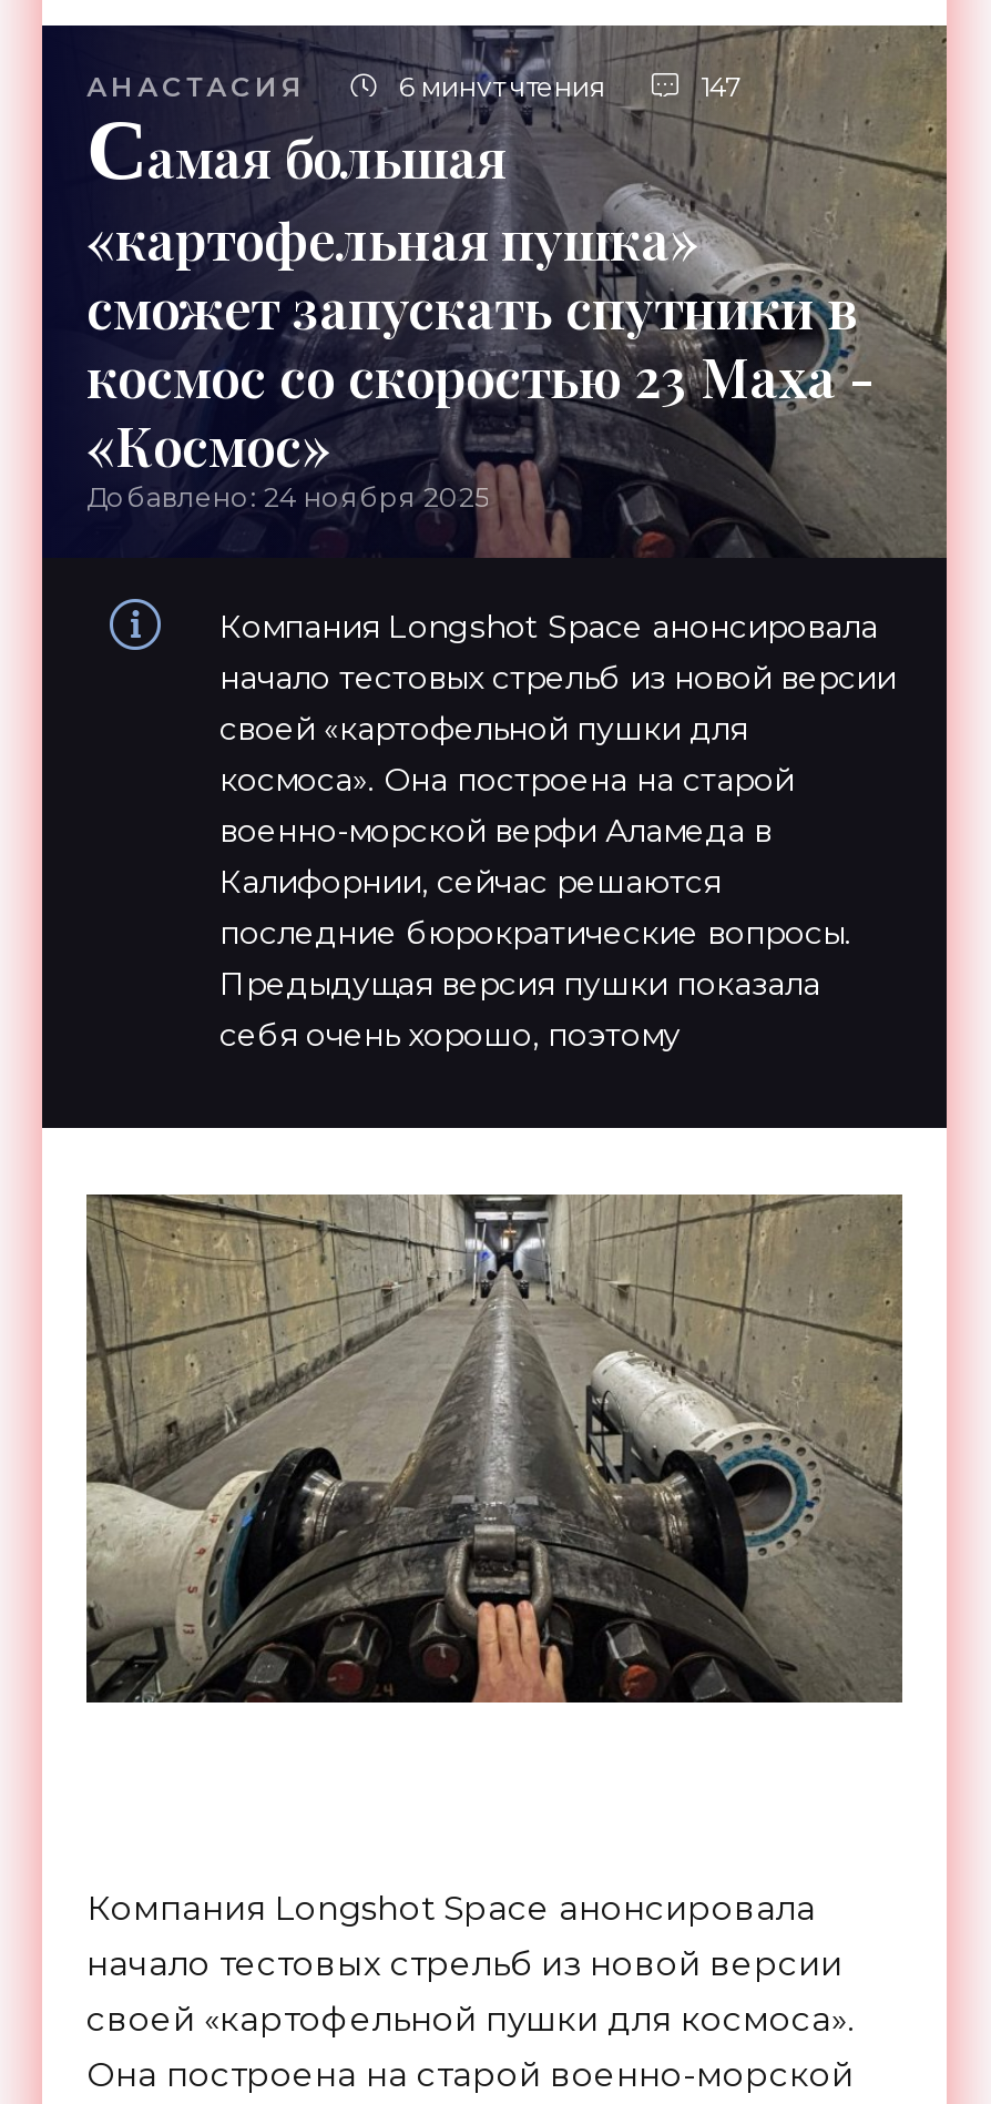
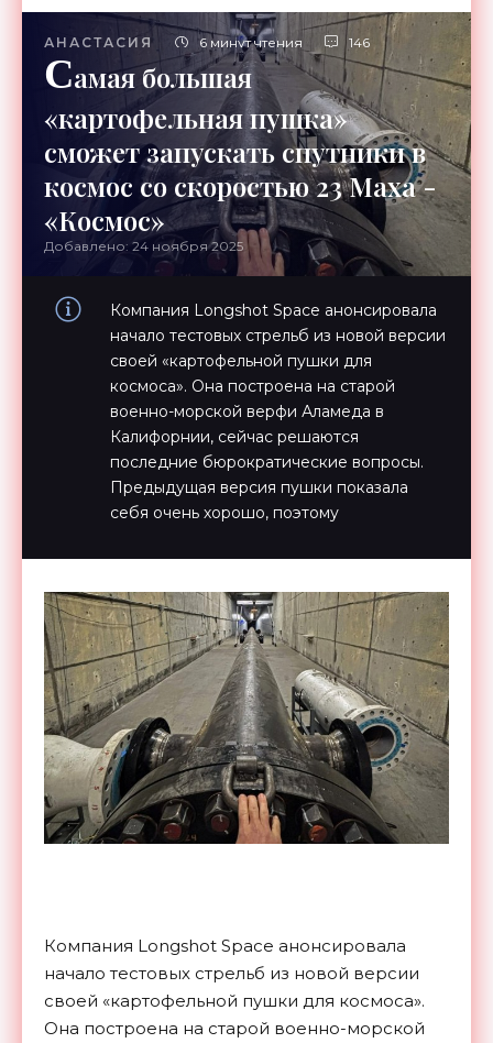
[701,70,740,103] 147 -> [349,34,370,51] 146

